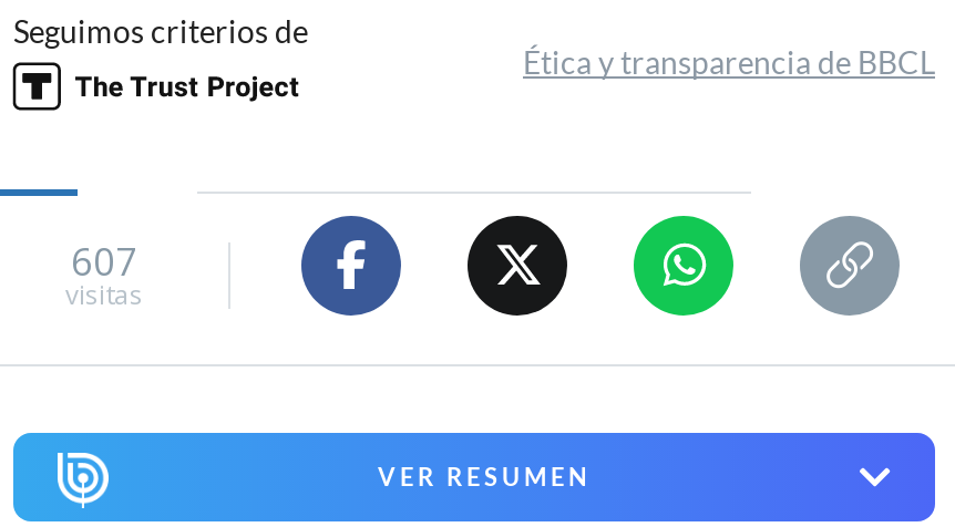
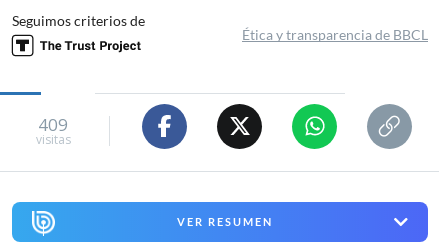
[71,236,137,287] 607 -> [38,113,68,136] 409

